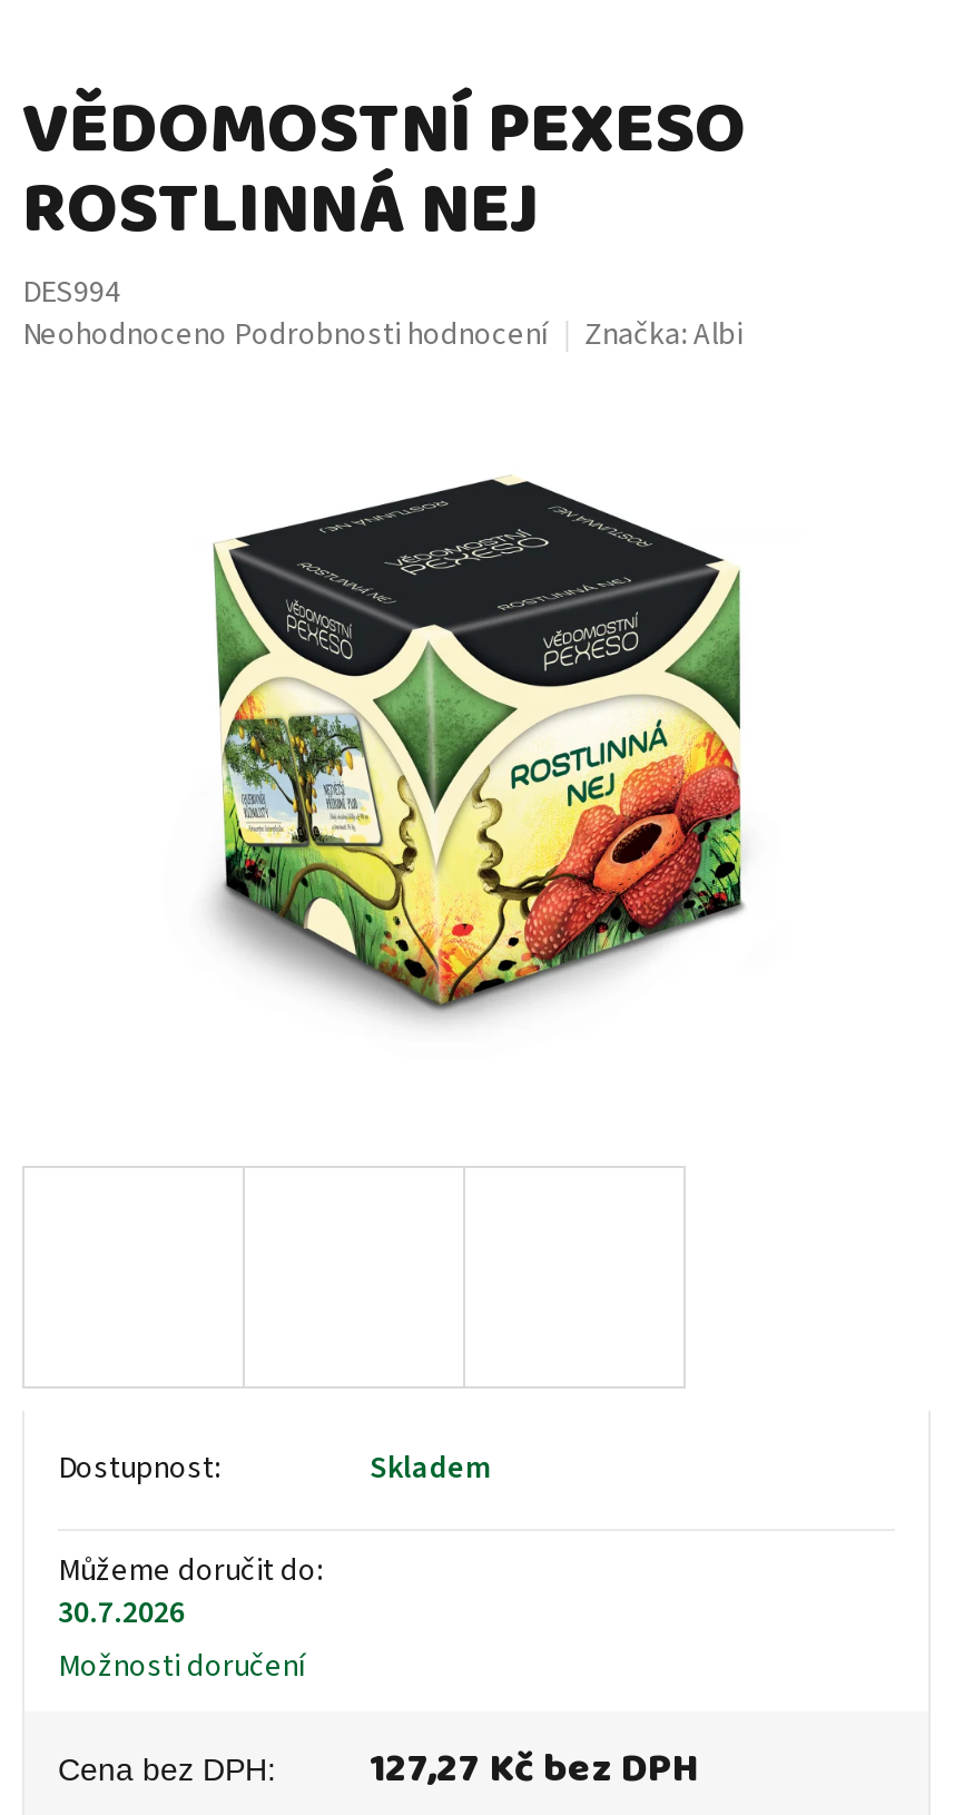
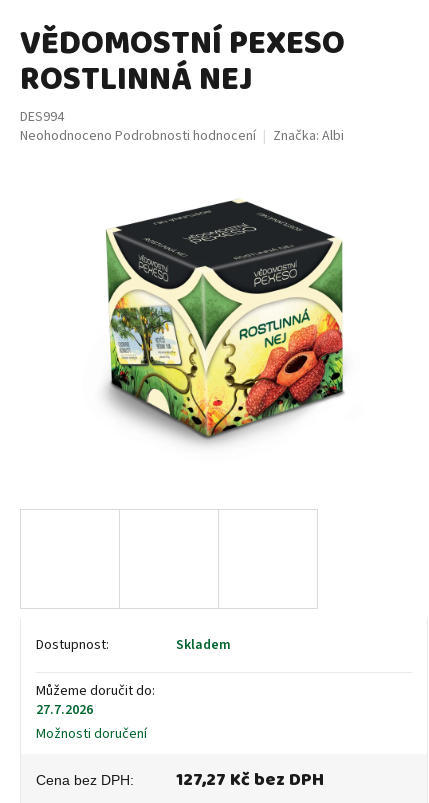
[58,1591,185,1636] 30.7.2026 -> [36,700,93,720] 27.7.2026

